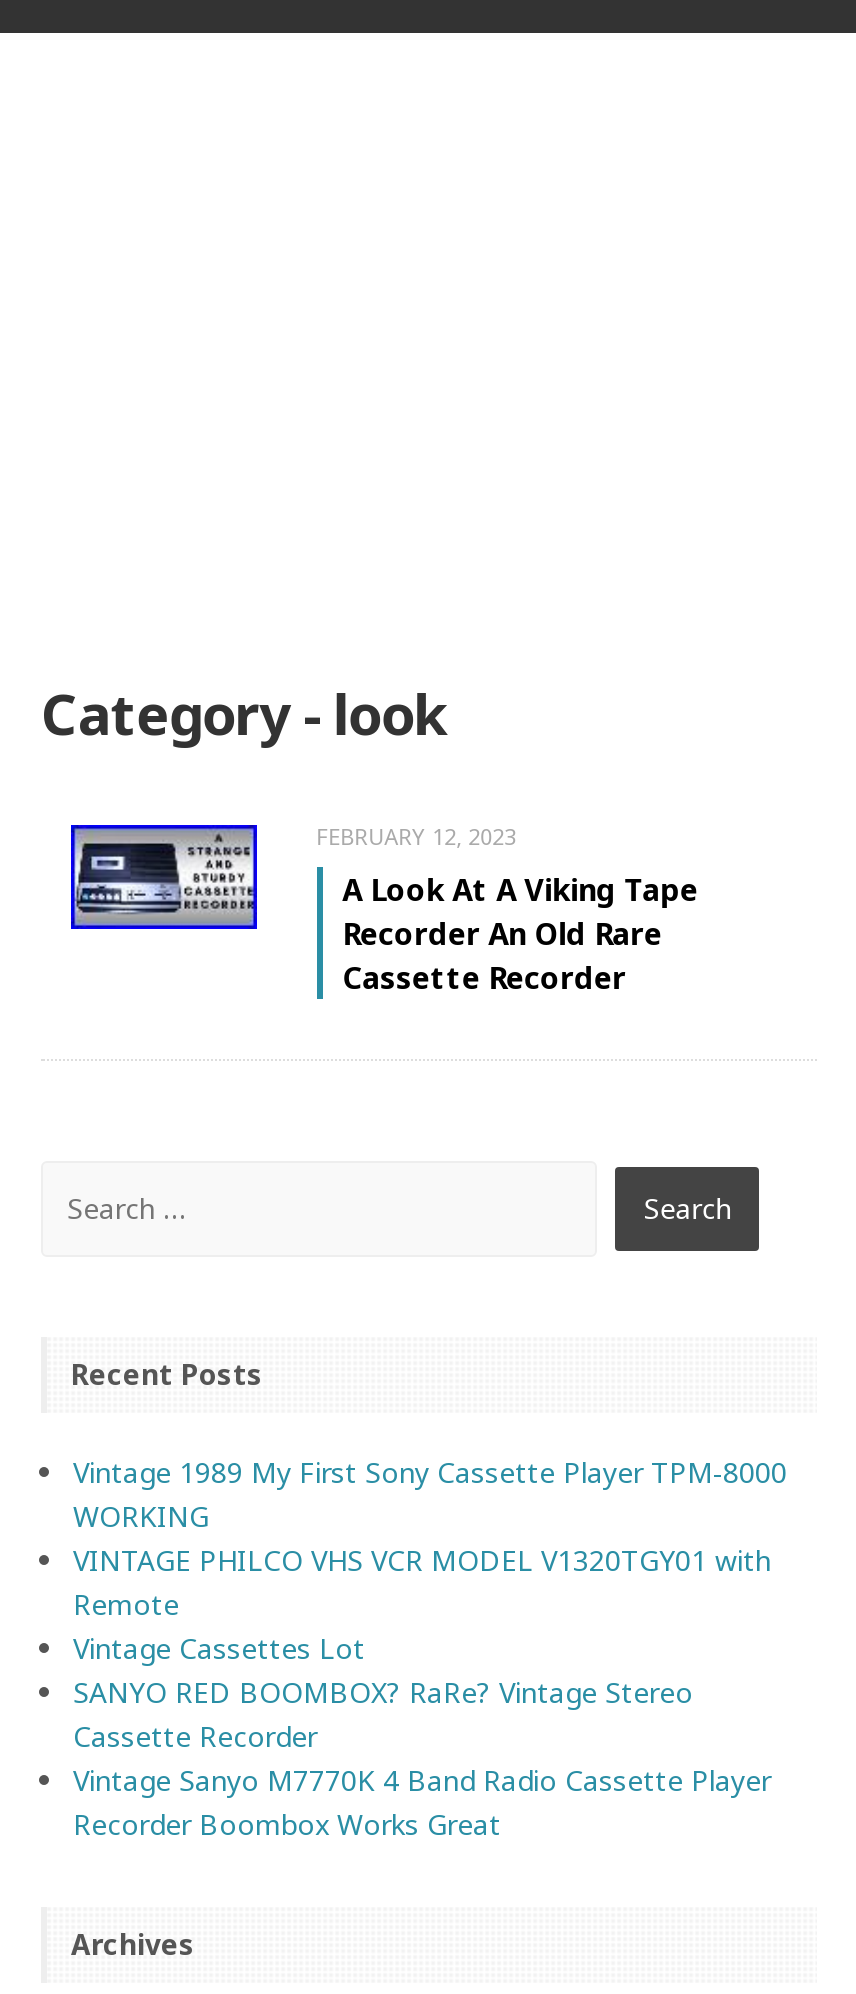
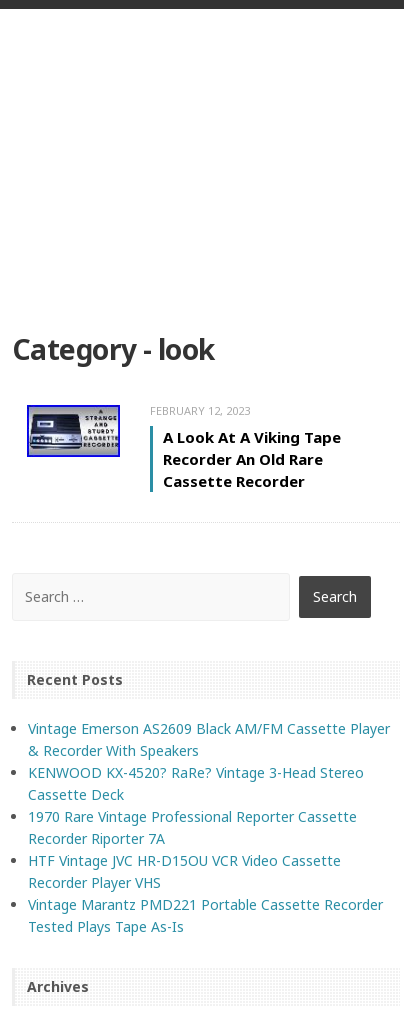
[73,1452,787,1842] Vintage 1989 My First Sony Cassette Player TPM-8000 | WORKING | VINTAGE PHILCO VHS VCR MODEL V1320TGY01 with | Remote | Vintage Cassettes Lot | SANYO RED BOOMBOX? RaRe? Vintage Stereo | Cassette Recorder | Vintage Sanyo M7770K 4 Band Radio Cassette Player | Recorder Boombox Works Great -> [28,719,390,936] Vintage Emerson AS2609 Black AM/FM Cassette Player | & Recorder With Speakers | KENWOOD KX-4520? RaRe? Vintage 3-Head Stereo | Cassette Deck | 1970 Rare Vintage Professional Reporter Cassette | Recorder Riporter 7A | HTF Vintage JVC HR-D15OU VCR Video Cassette | Recorder Player VHS | Vintage Marantz PMD221 Portable Cassette Recorder | Tested Plays Tape As-Is

